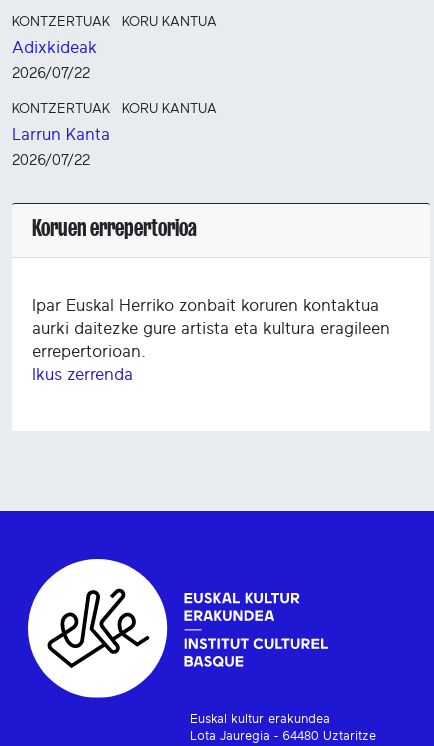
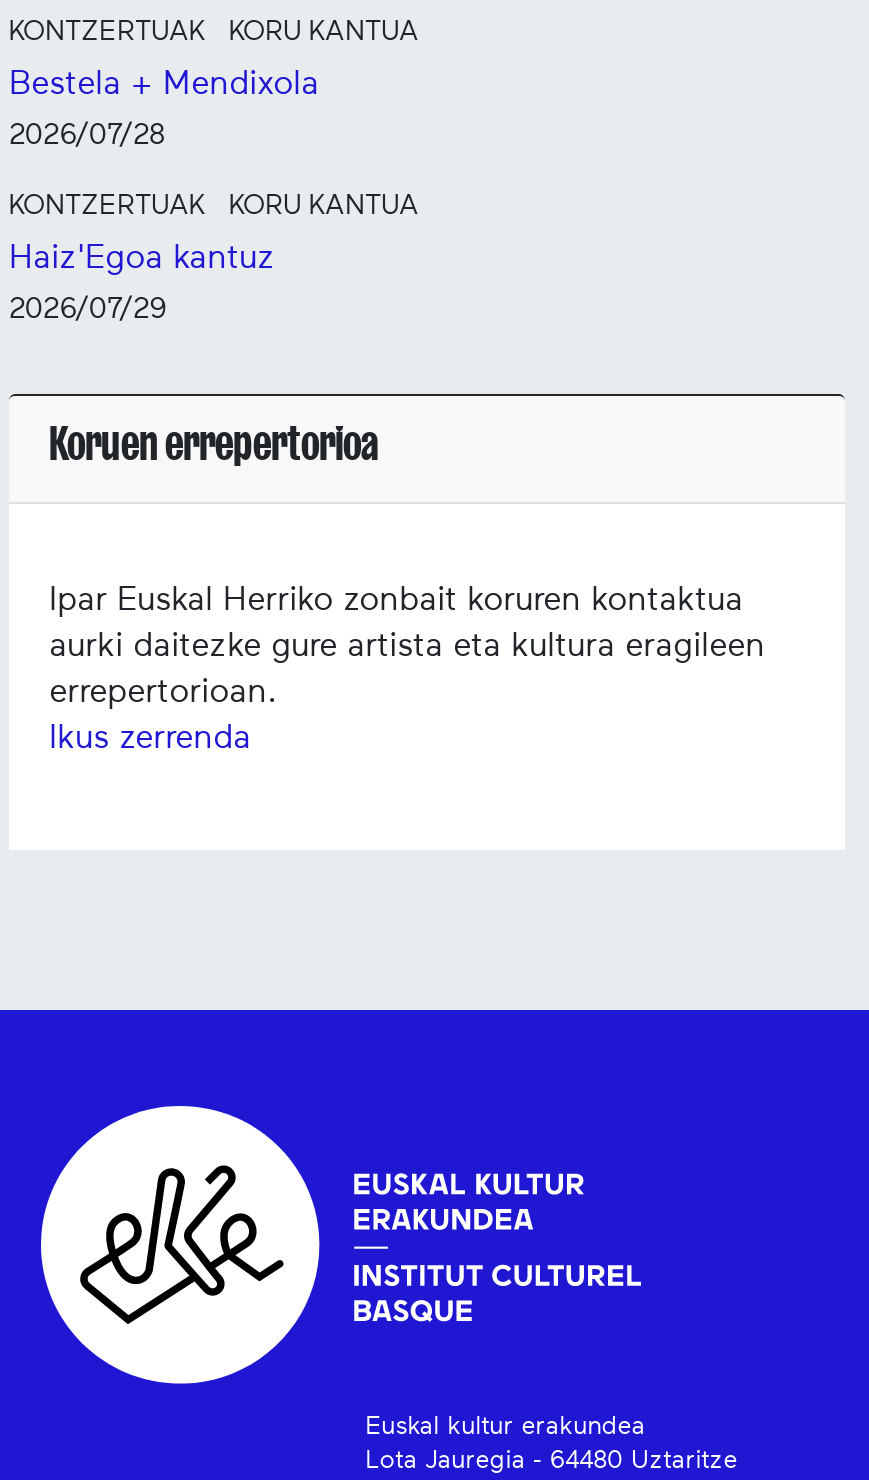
[12,39,97,56] Adixkideak -> [9,65,319,99] Bestela + Mendixola
[12,66,90,81] 2026/07/22 -> [9,119,165,149] 2026/07/28
[12,126,110,143] Larrun Kanta -> [9,239,275,273] Haiz'Egoa kantuz
[12,153,90,168] 2026/07/22 -> [9,293,167,323] 2026/07/29

